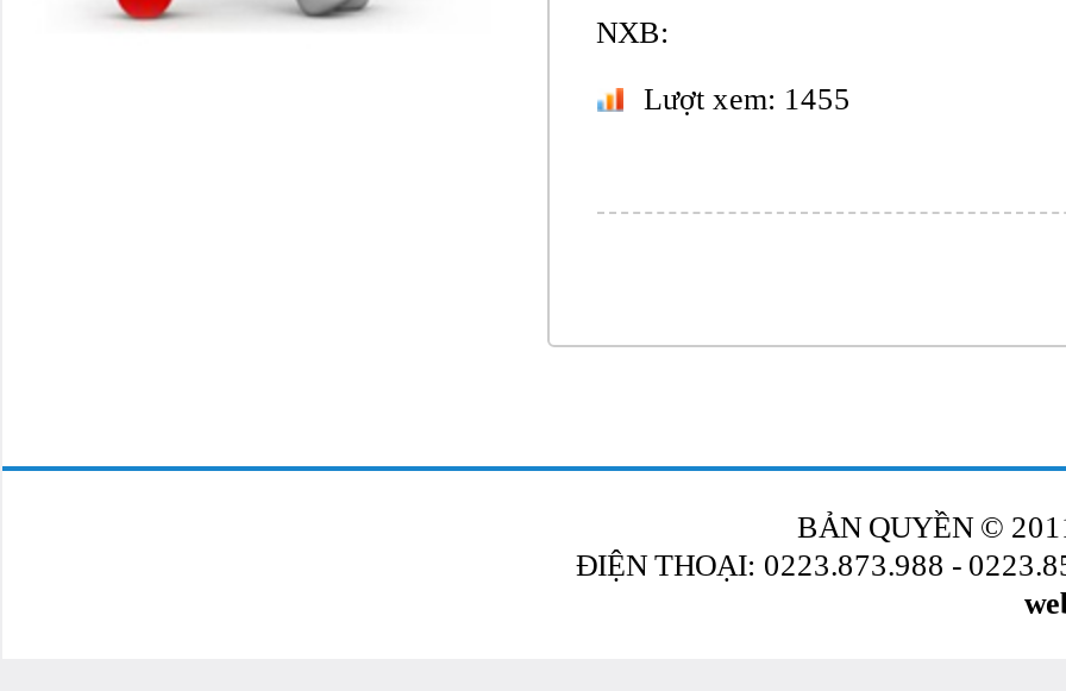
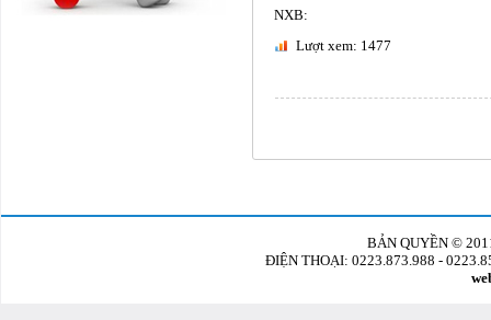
[644,81,851,117] Lượt xem: 1455 -> [296,37,392,54] Lượt xem: 1477

